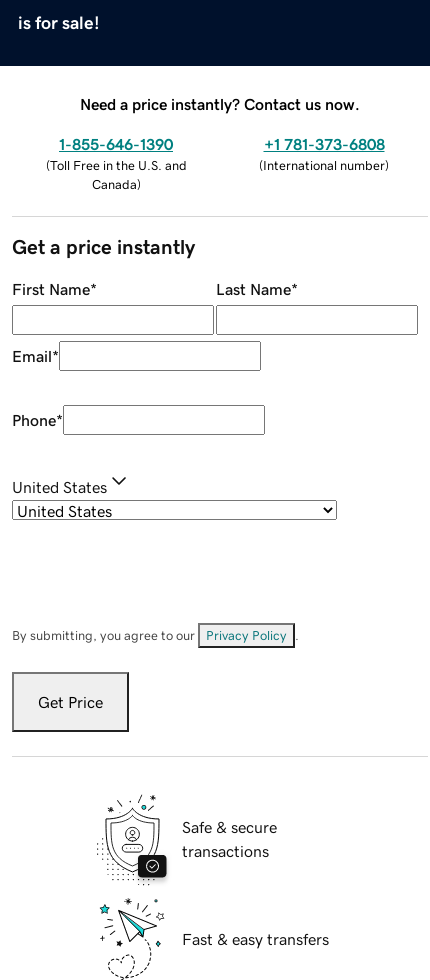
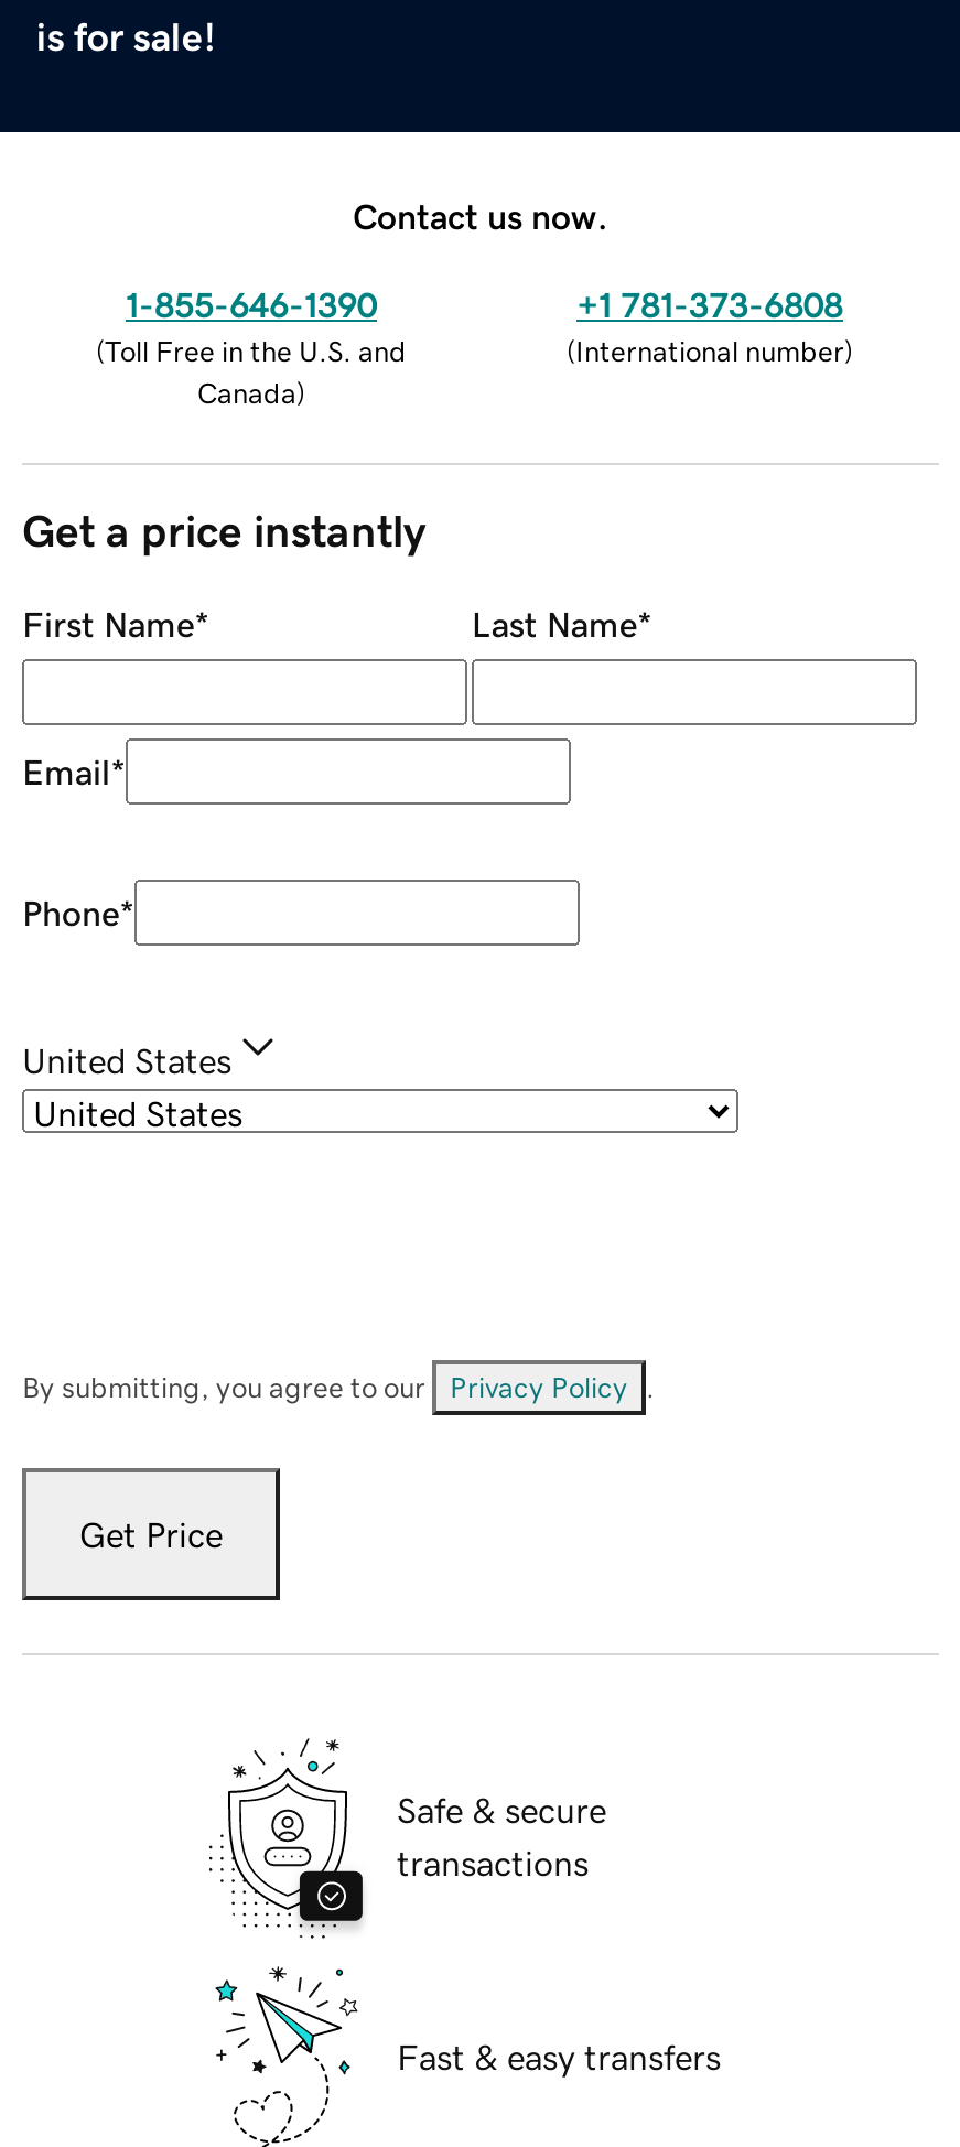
[80,96,360,112] Need a price instantly? Contact us now. -> [353,198,608,233] Contact us now.

